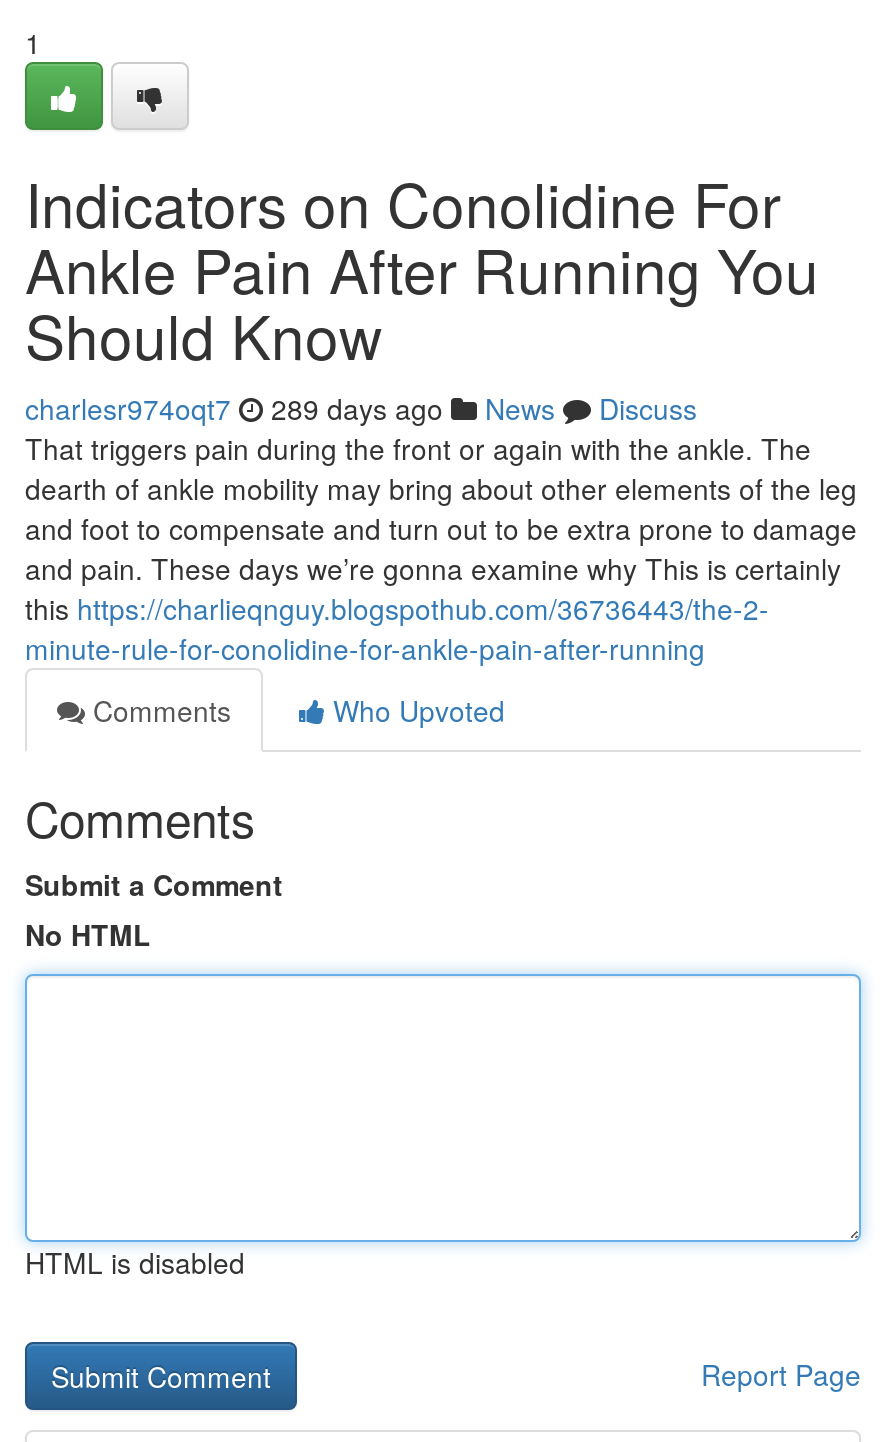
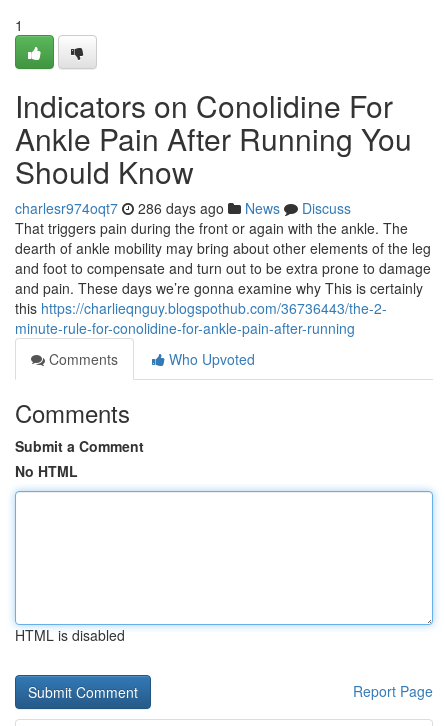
[25,388,697,428] charlesr974oqt7 289 days ago News Discuss -> [15,198,351,218] charlesr974oqt7 286 days ago News Discuss

